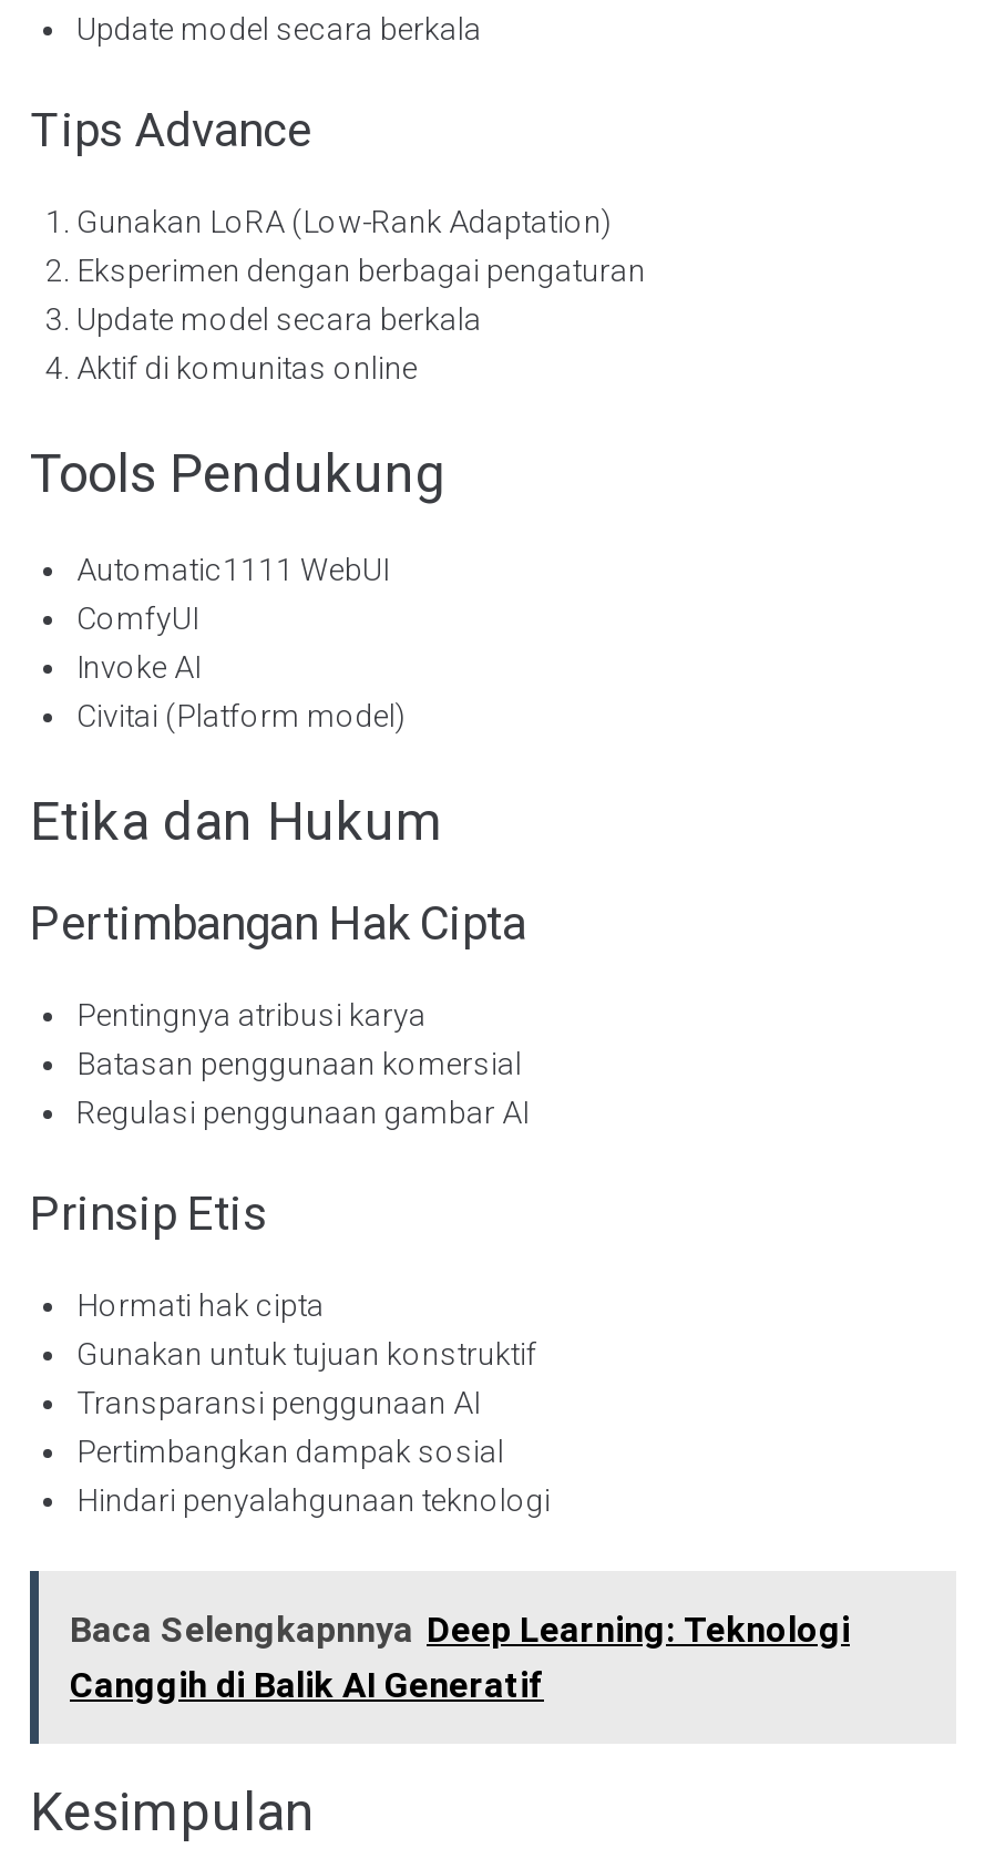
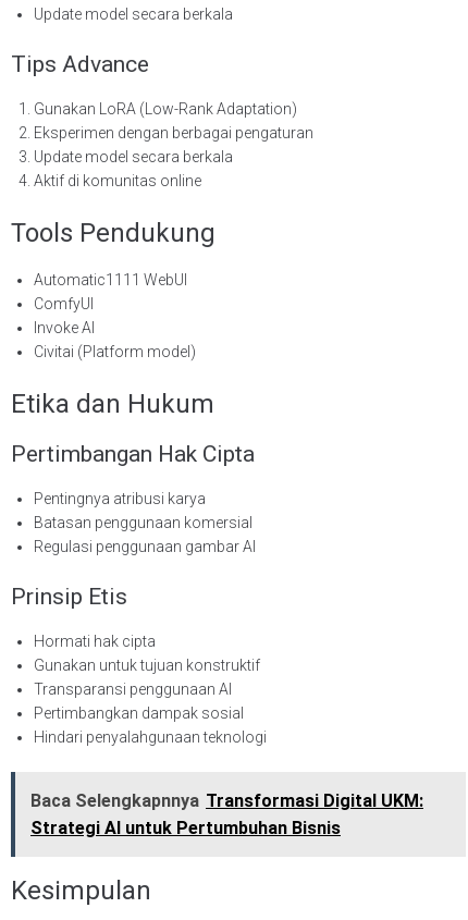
[70,1609,850,1706] Baca Selengkapnnya Deep Learning: Teknologi | Canggih di Balik AI Generatif -> [30,790,423,838] Baca Selengkapnnya Transformasi Digital UKM: | Strategi AI untuk Pertumbuhan Bisnis

